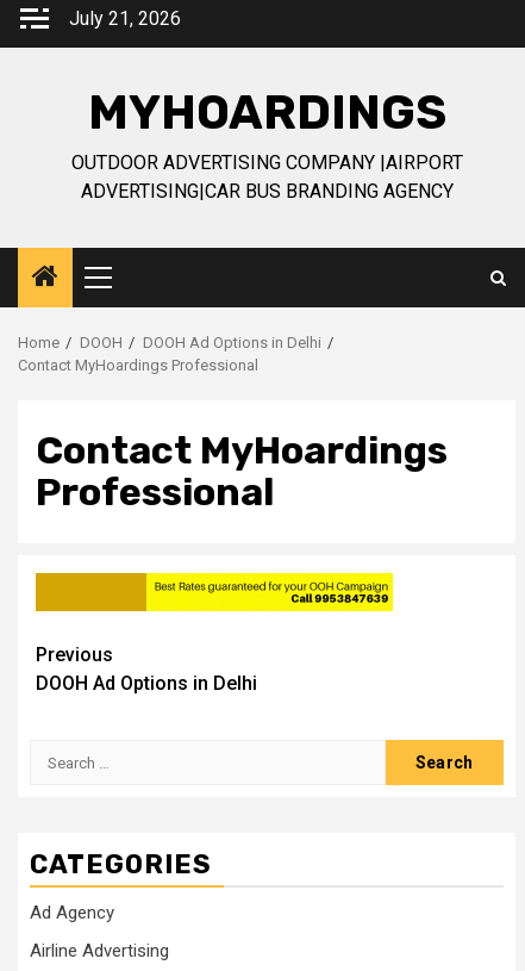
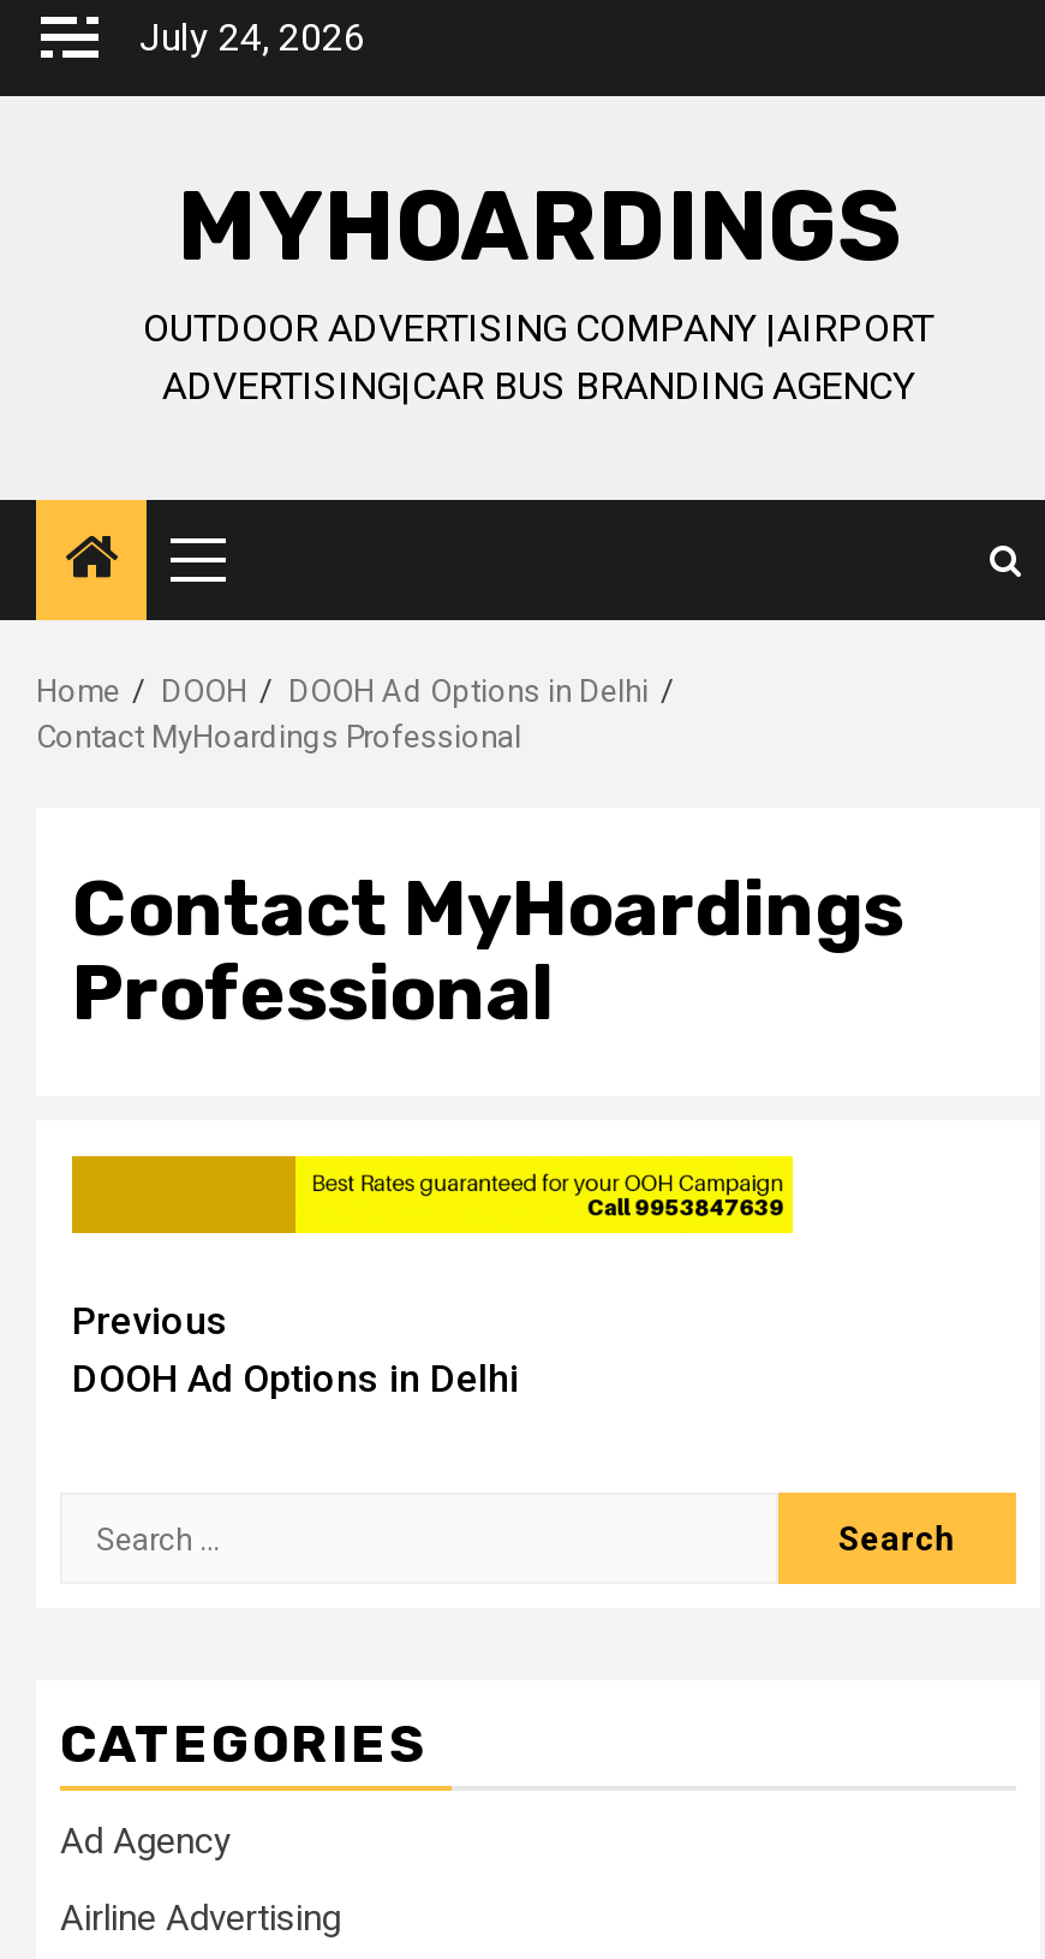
[69,7,181,30] July 21, 2026 -> [139,14,365,60] July 24, 2026

